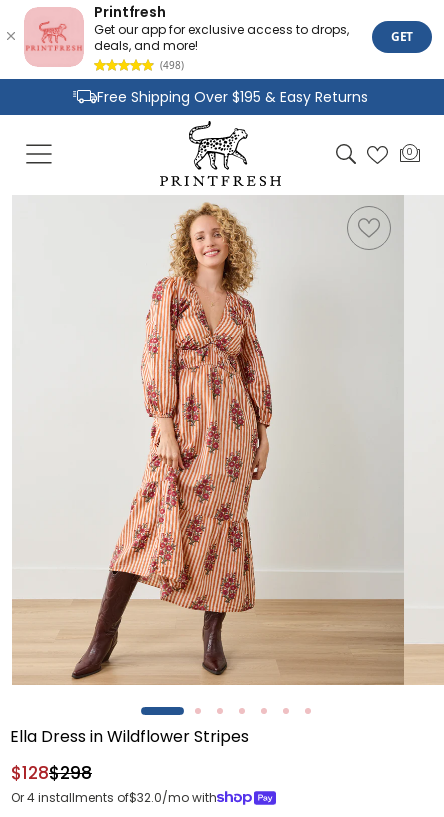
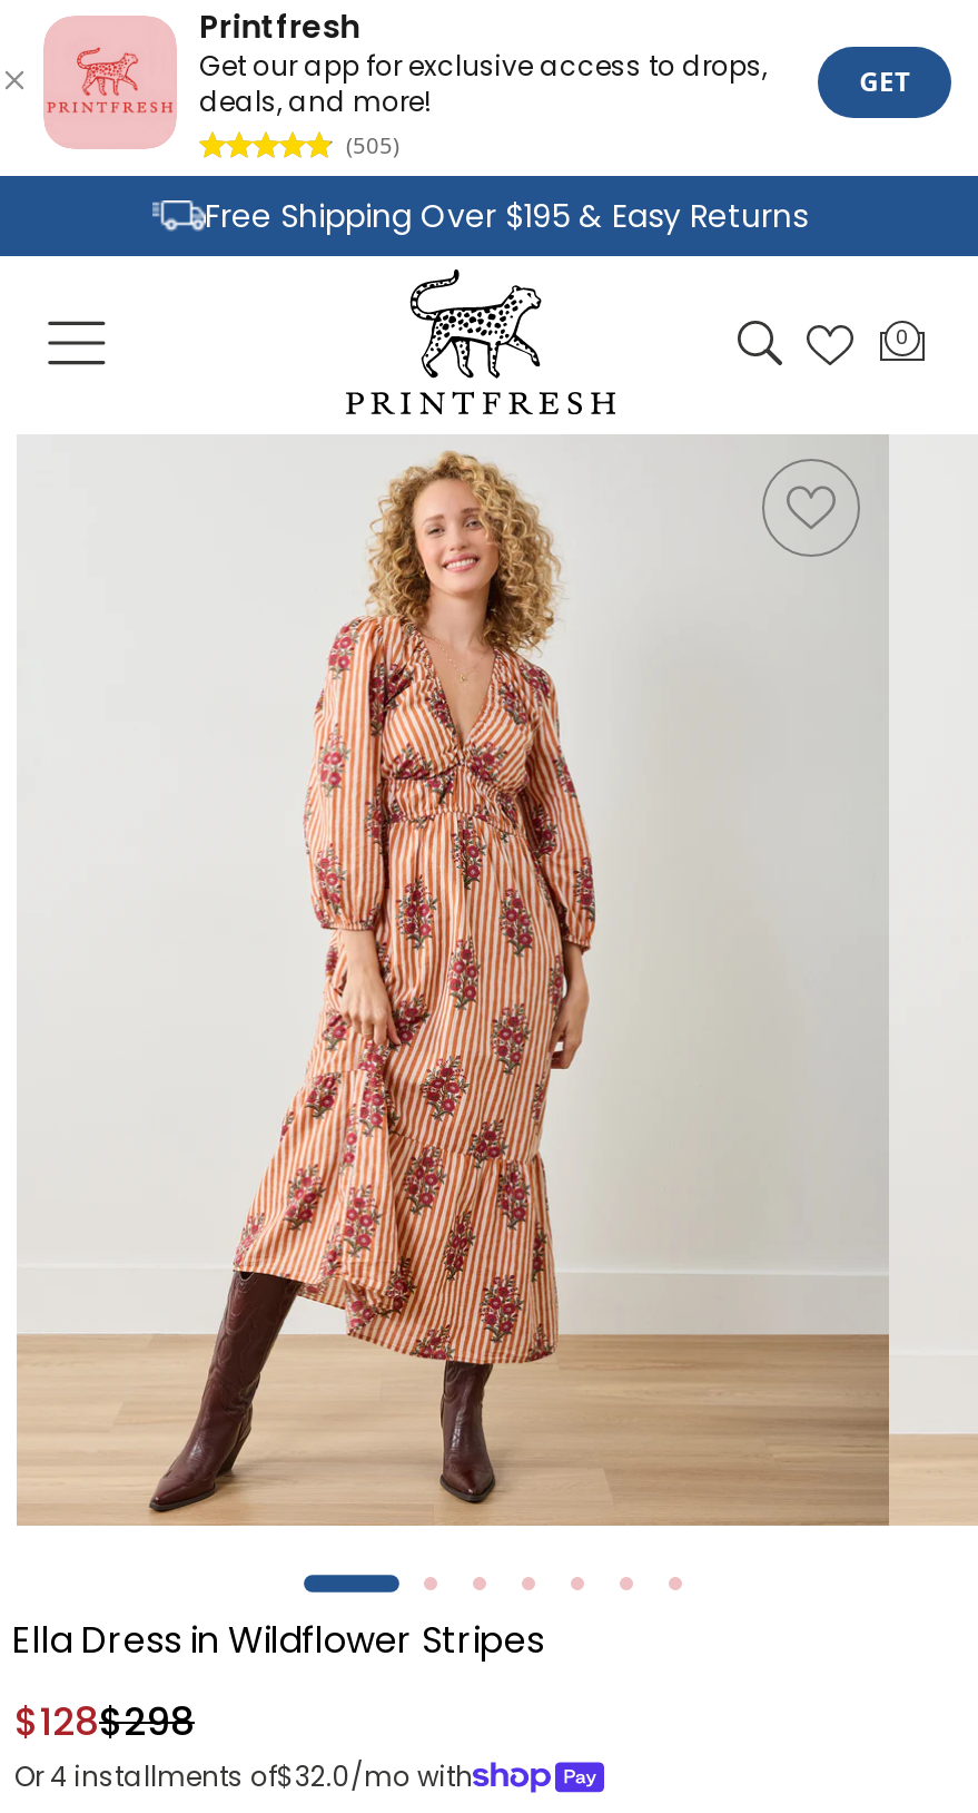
[160,58,184,72] (498) -> [346,129,399,160] (505)

